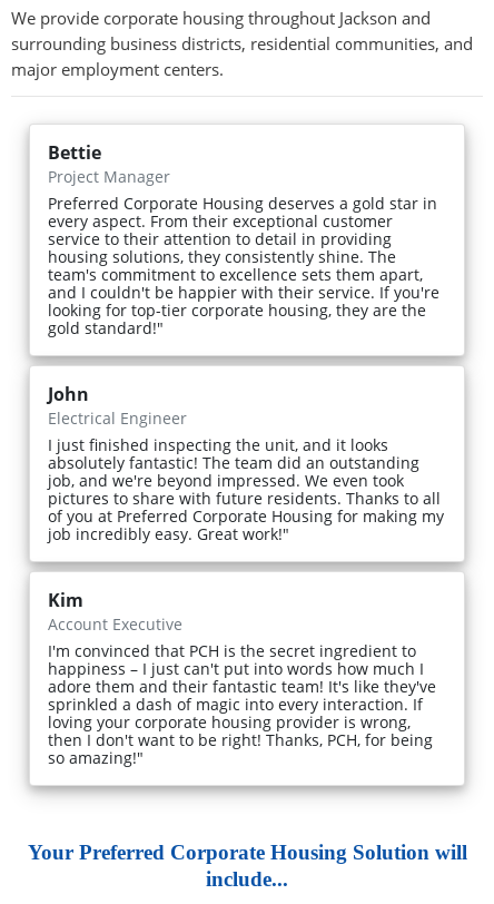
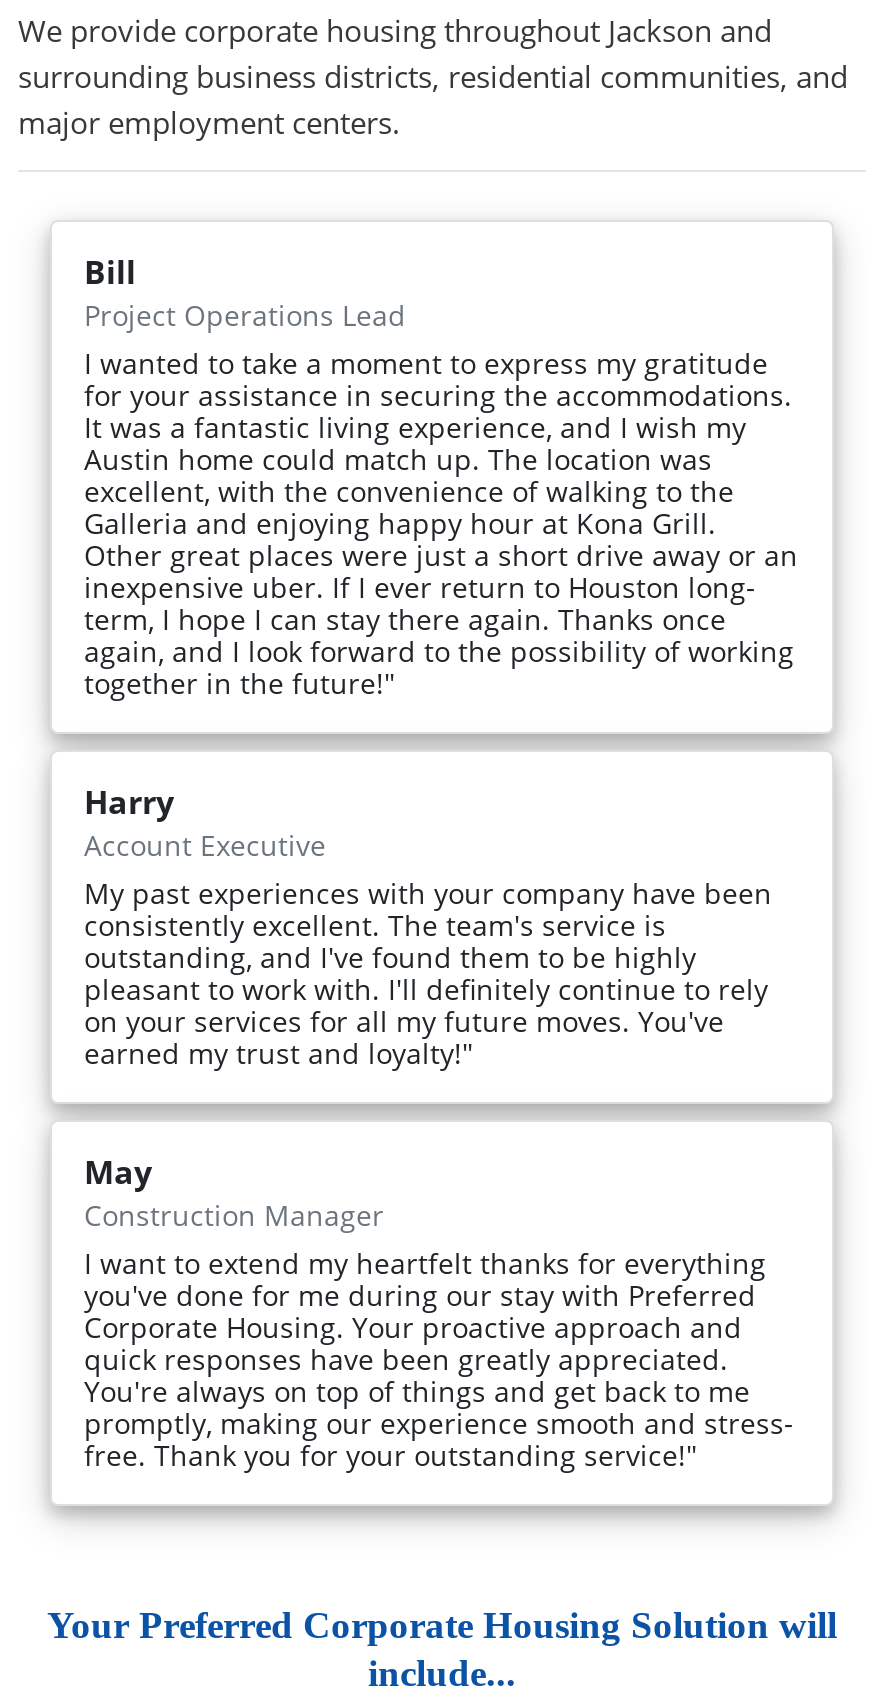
[48,140,444,612] Bettie | Project Manager | Preferred Corporate Housing deserves a gold star in | every aspect. From their exceptional customer | service to their attention to detail in providing | housing solutions, they consistently shine. The | team's commitment to excellence sets them apart, | and I couldn't be happier with their service. If you're | looking for top-tier corporate housing, they are the | gold standard!" | John | Electrical Engineer | I just finished inspecting the unit, and it looks | absolutely fantastic! The team did an outstanding | job, and we're beyond impressed. We even took | pictures to share with future residents. Thanks to all | of you at Preferred Corporate Housing for making my | job incredibly easy. Great work!" | Kim -> [84,250,798,824] Bill | Project Operations Lead | I wanted to take a moment to express my gratitude | for your assistance in securing the accommodations. | It was a fantastic living experience, and I wish my | Austin home could match up. The location was | excellent, with the convenience of walking to the | Galleria and enjoying happy hour at Kona Grill. | Other great places were just a short drive away or an | inexpensive uber. If I ever return to Houston long- | term, I hope I can stay there again. Thanks once | again, and I look forward to the possibility of working | together in the future!" | Harry
moved [48,613,182,635] -> [84,826,326,864]: Account Executive
[48,640,436,768] I'm convinced that PCH is the secret ingredient to | happiness – I just can't put into words how much I | adore them and their fantastic team! It's like they've | sprinkled a dash of magic into every interaction. If | loving your corporate housing provider is wrong, | then I don't want to be right! Thanks, PCH, for being | so amazing!" -> [84,874,794,1474] My past experiences with your company have been | consistently excellent. The team's service is | outstanding, and I've found them to be highly | pleasant to work with. I'll definitely continue to rely | on your services for all my future moves. You've | earned my trust and loyalty!" | May | Construction Manager | I want to extend my heartfelt thanks for everything | you've done for me during our stay with Preferred | Corporate Housing. Your proactive approach and | quick responses have been greatly appreciated. | You're always on top of things and get back to me | promptly, making our experience smooth and stress- | free. Thank you for your outstanding service!"

